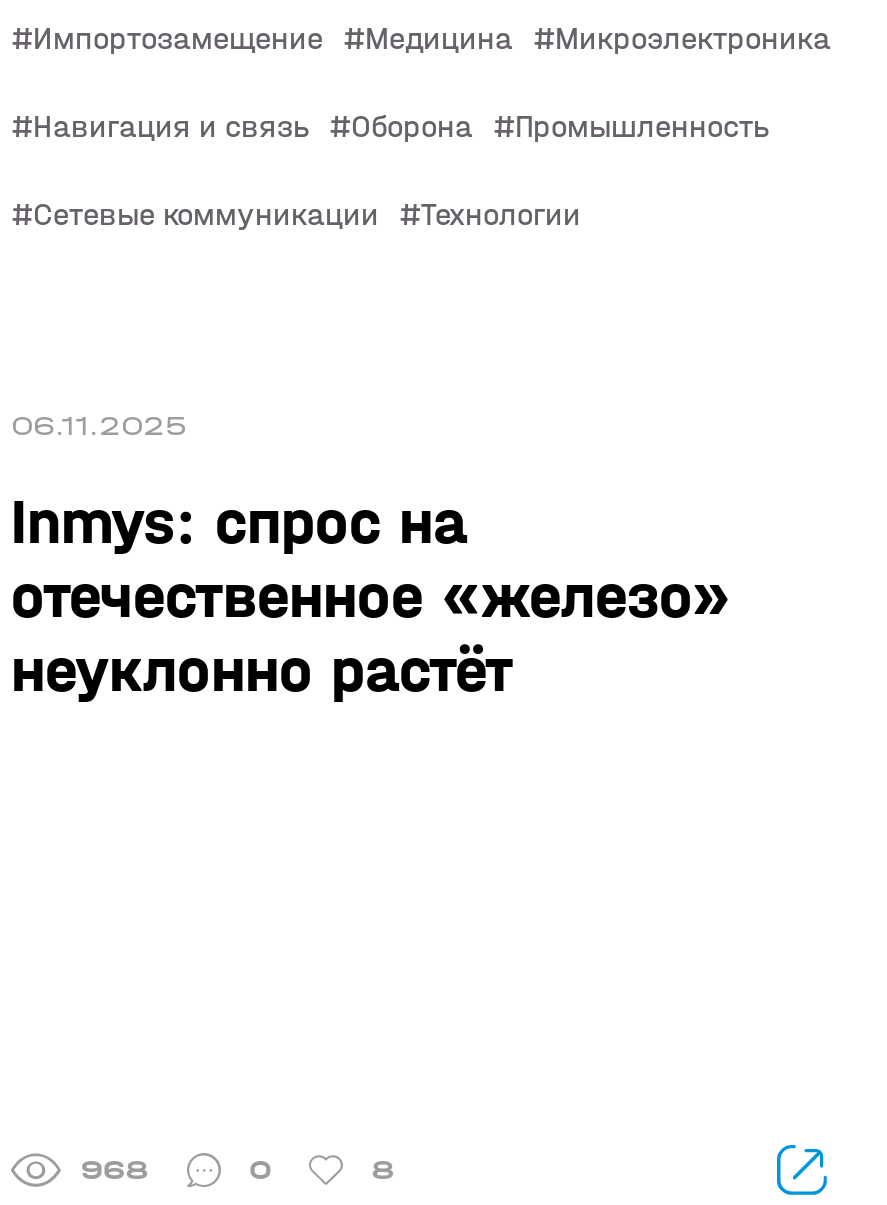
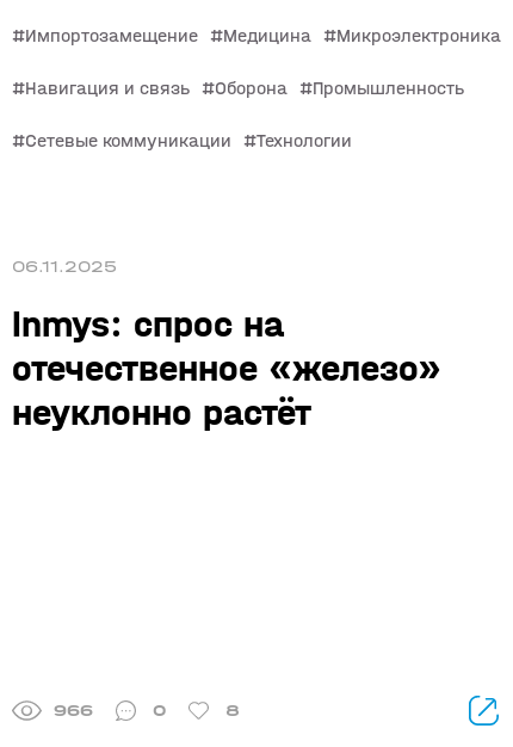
[81,1153,149,1187] 968 -> [54,700,93,721] 966

